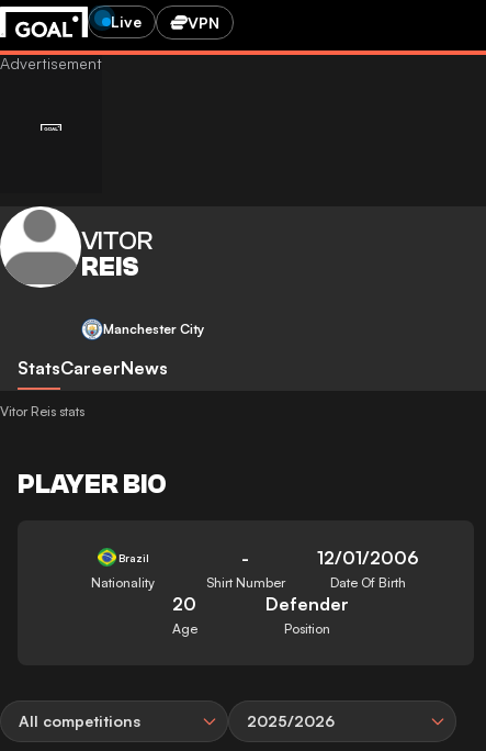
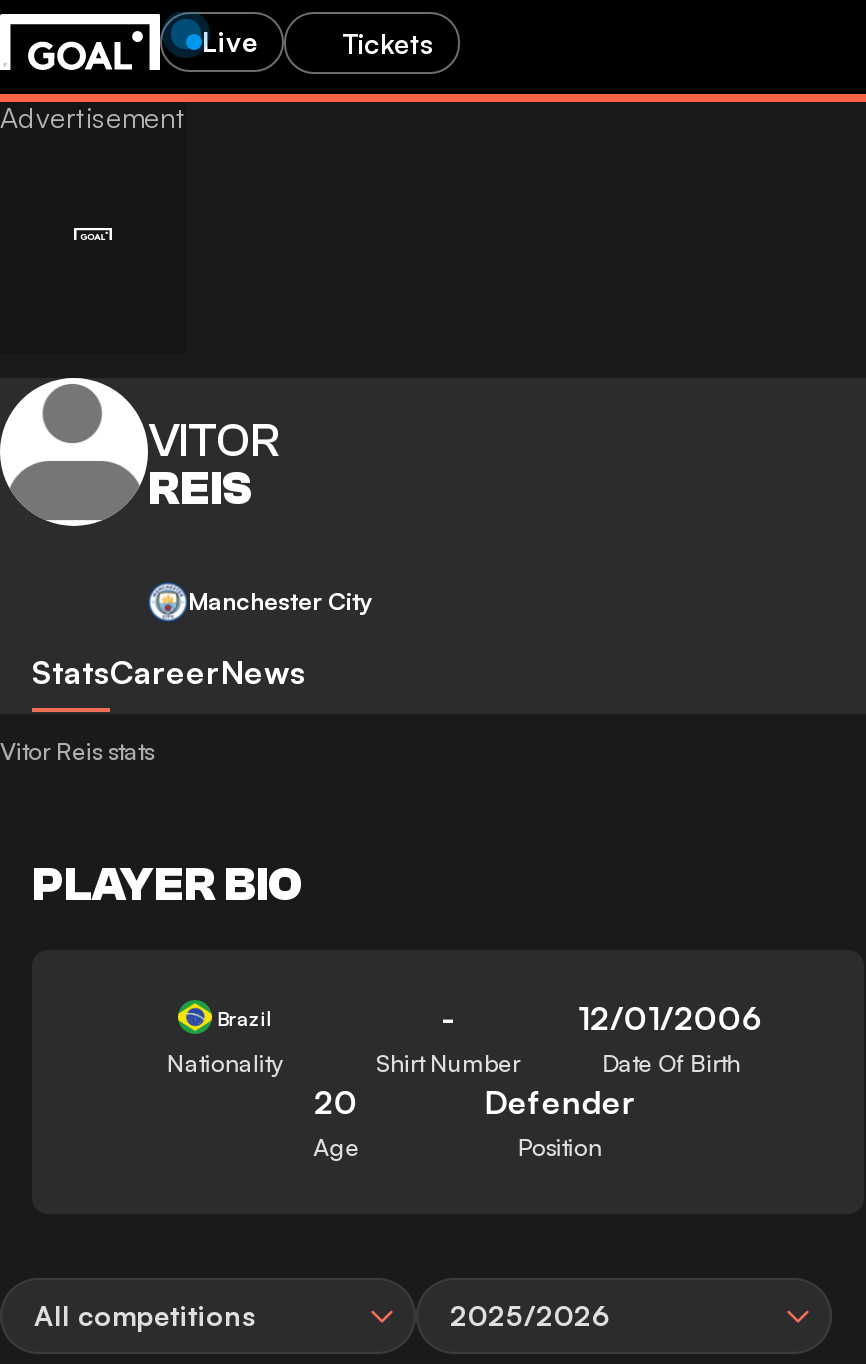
[188,13,219,31] VPN -> [342,25,434,59] Tickets

